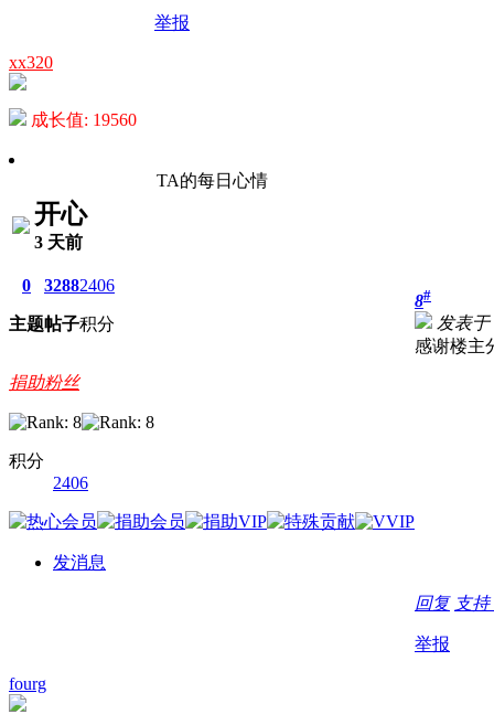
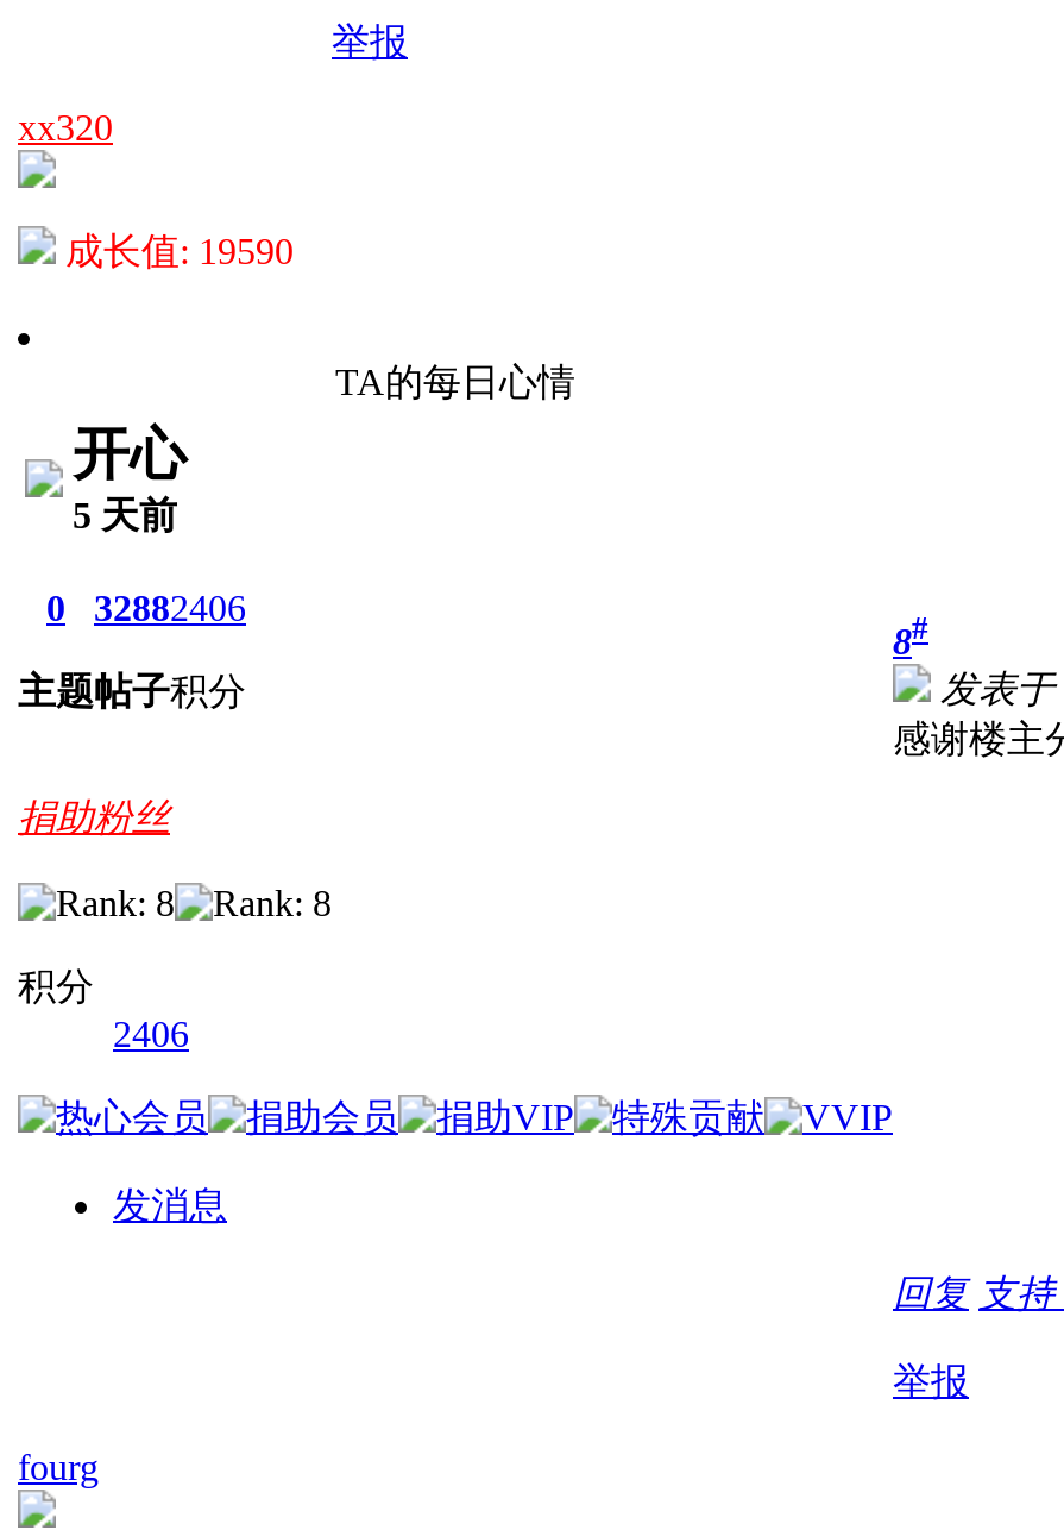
[31,110,137,129] 成长值: 19560 -> [65,230,294,271] 成长值: 19590
[34,233,83,251] 3 天前 -> [73,494,177,535] 5 天前

